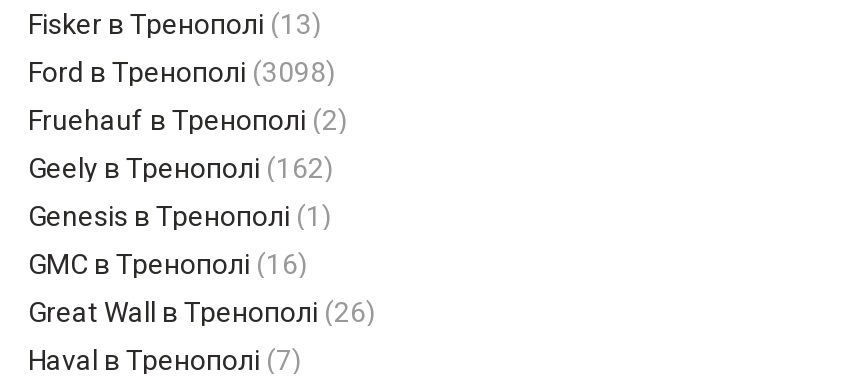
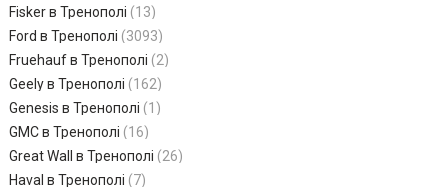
[28,56,336,88] Ford в Тренополі (3098) -> [9,28,163,44] Ford в Тренополі (3093)

